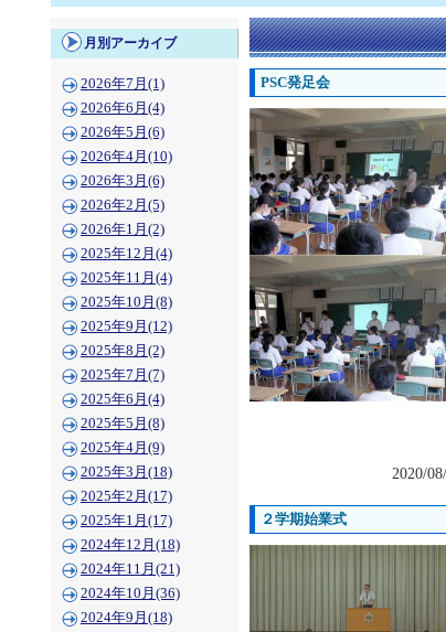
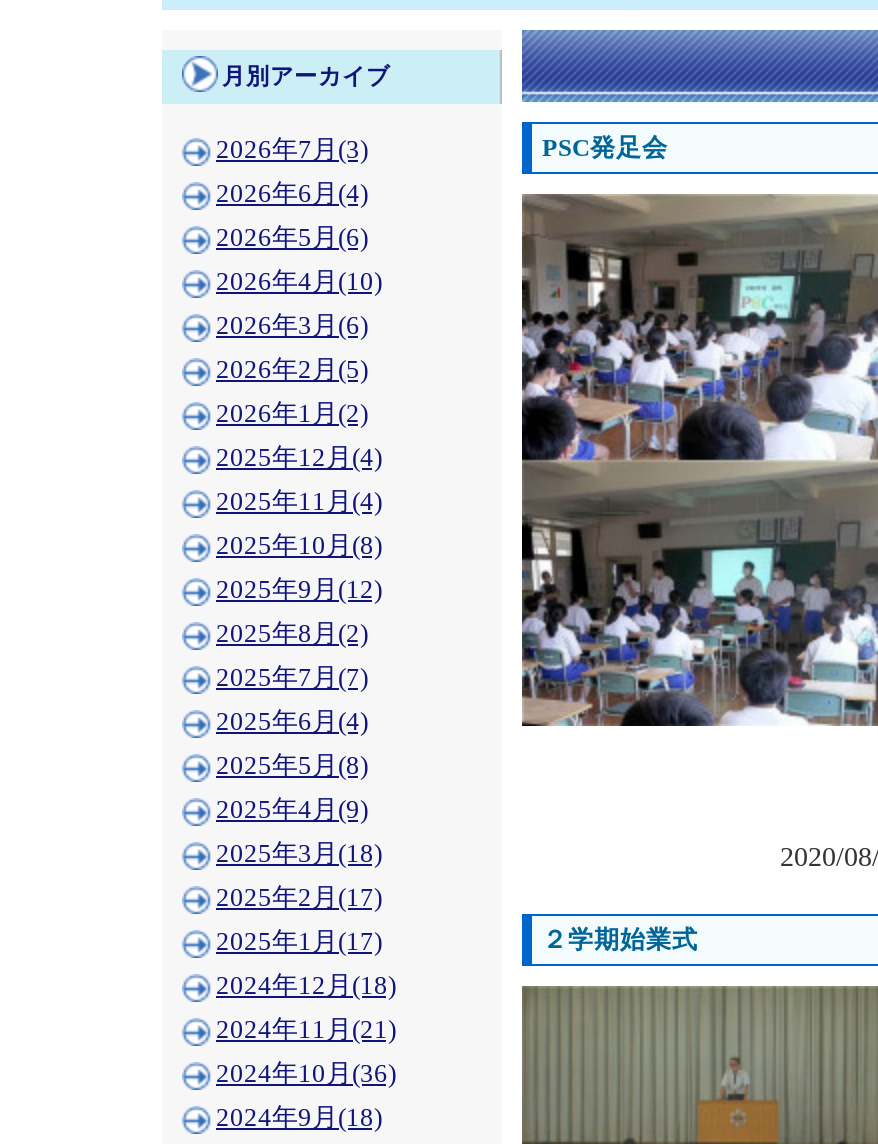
[81,76,164,92] 2026年7月(1) -> [216,136,368,164] 2026年7月(3)

